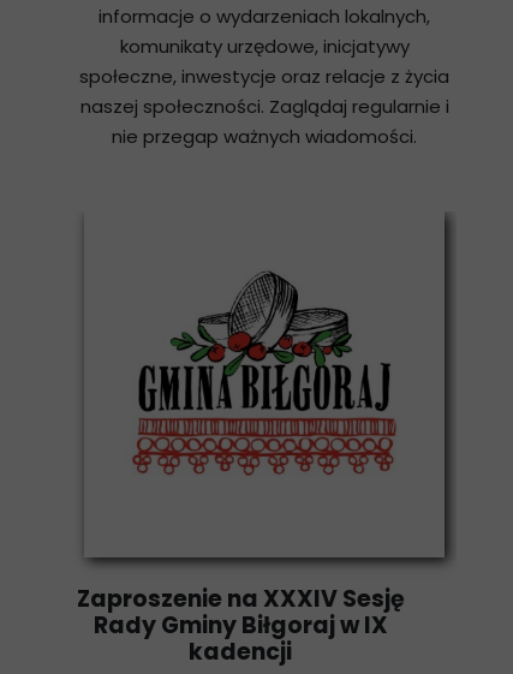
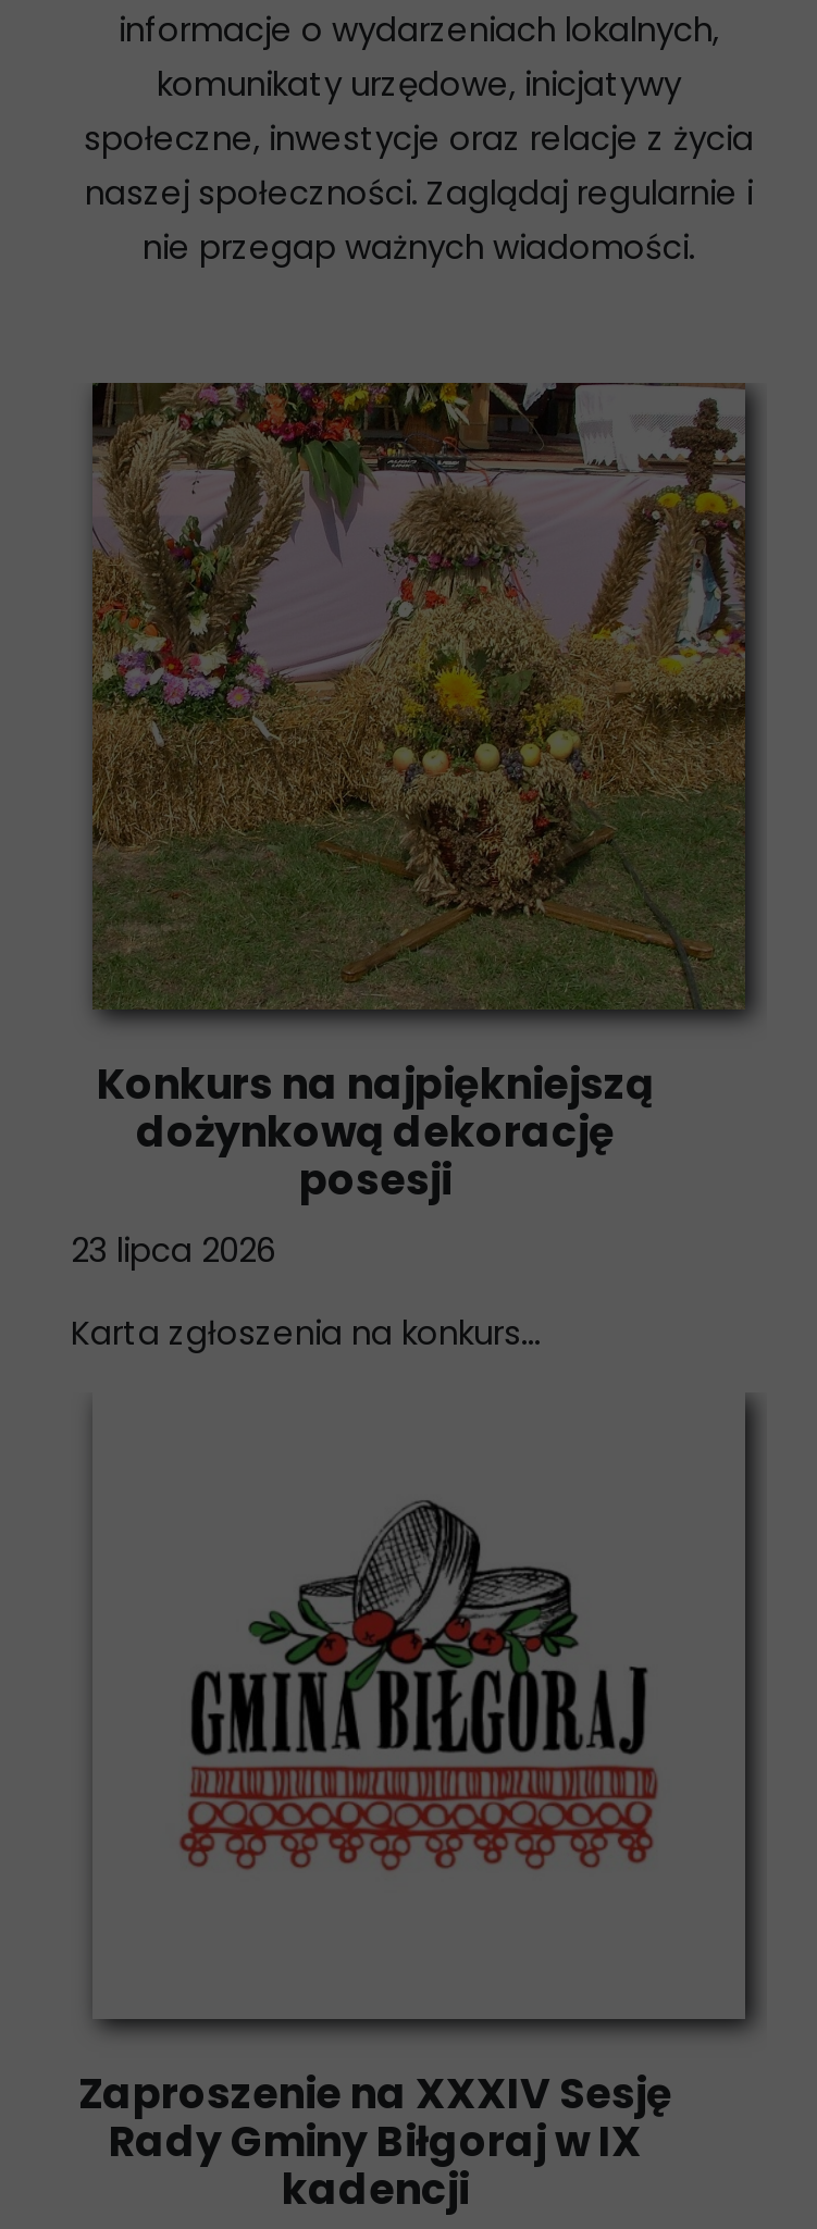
none -> [71,381,747,1355] [image] | Konkurs na najpiękniejszą | dożynkową dekorację | posesji | 23 lipca 2026 | Karta zgłoszenia na konkurs...

